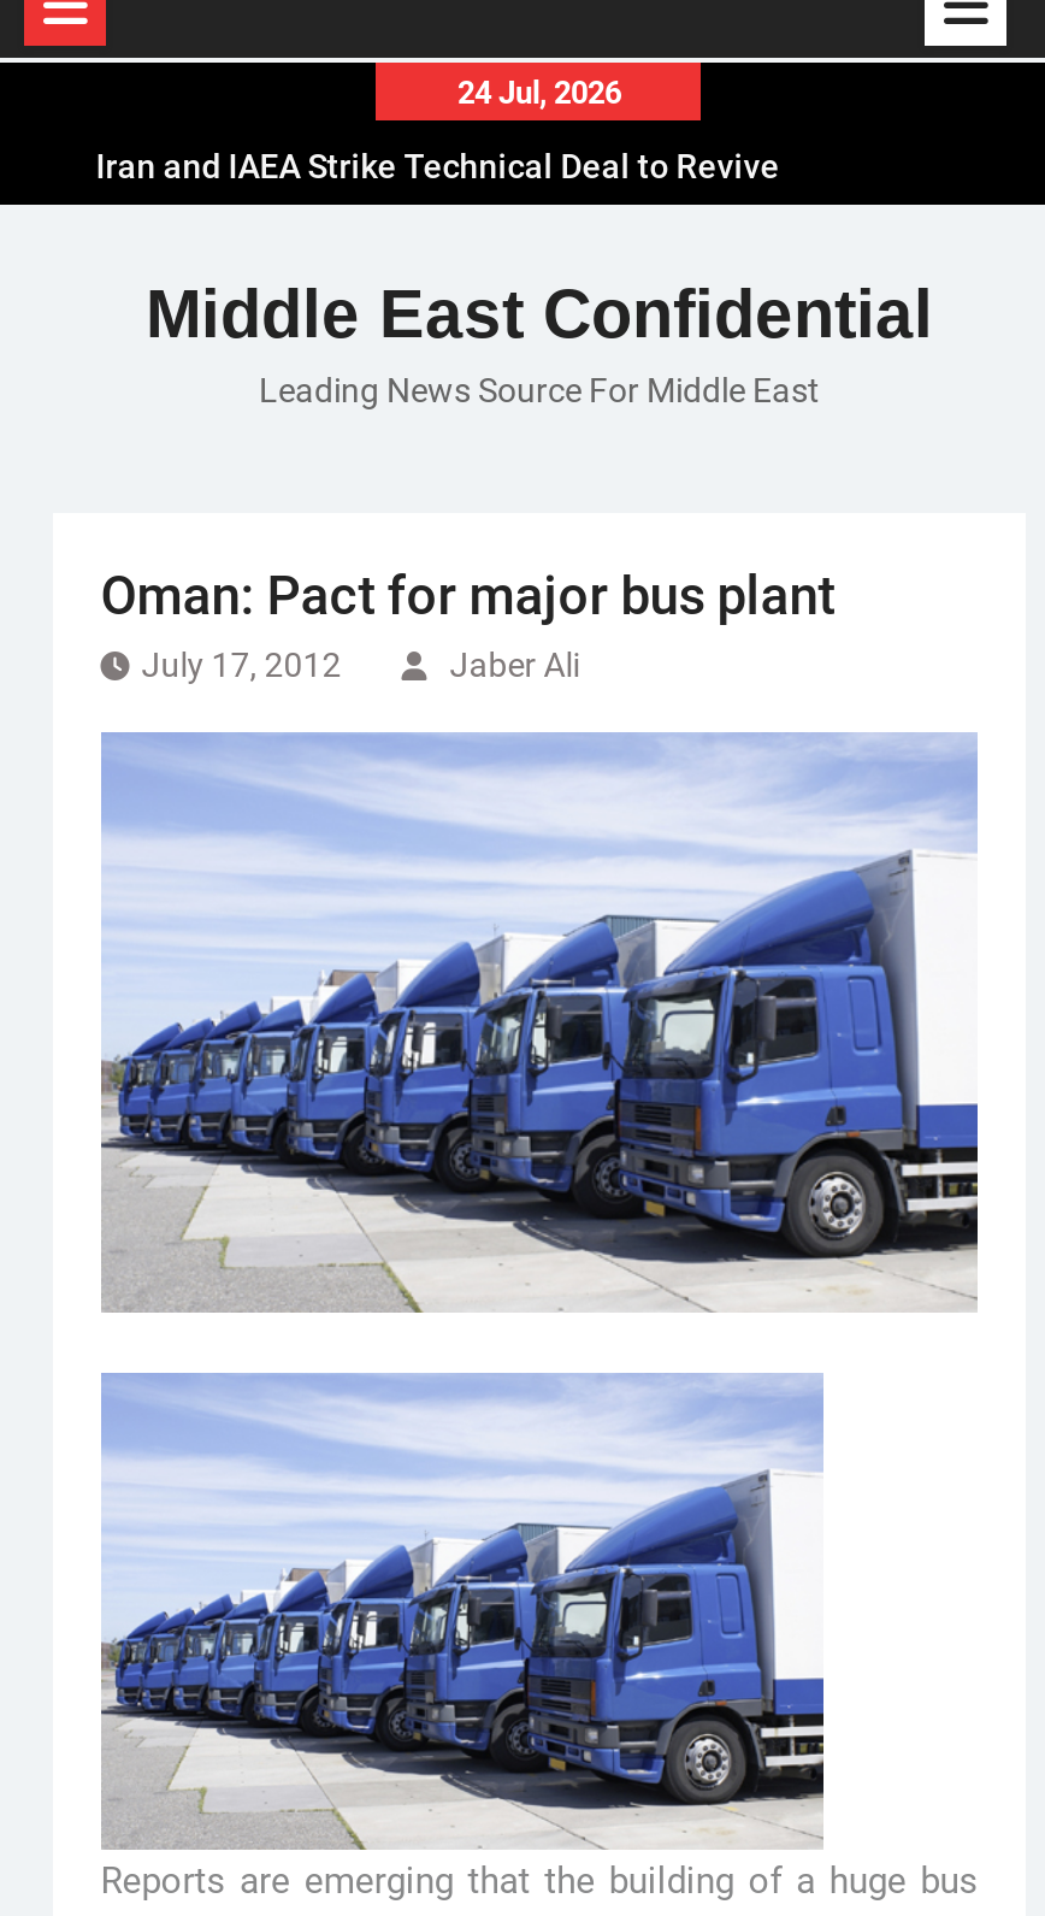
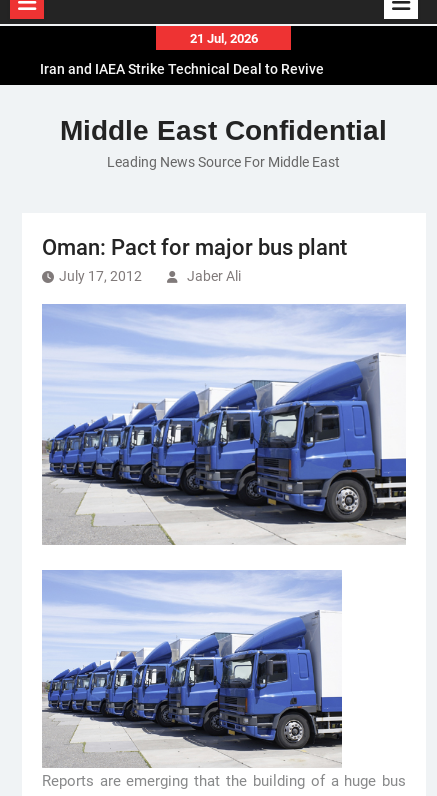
[457,75,621,111] 24 Jul, 2026 -> [190,31,258,46] 21 Jul, 2026

